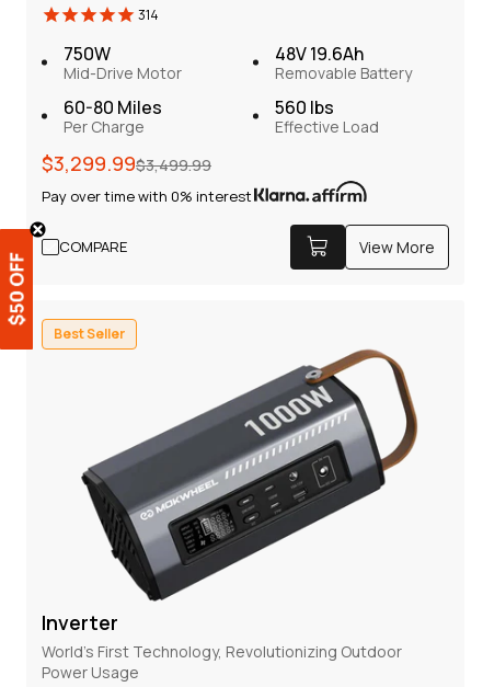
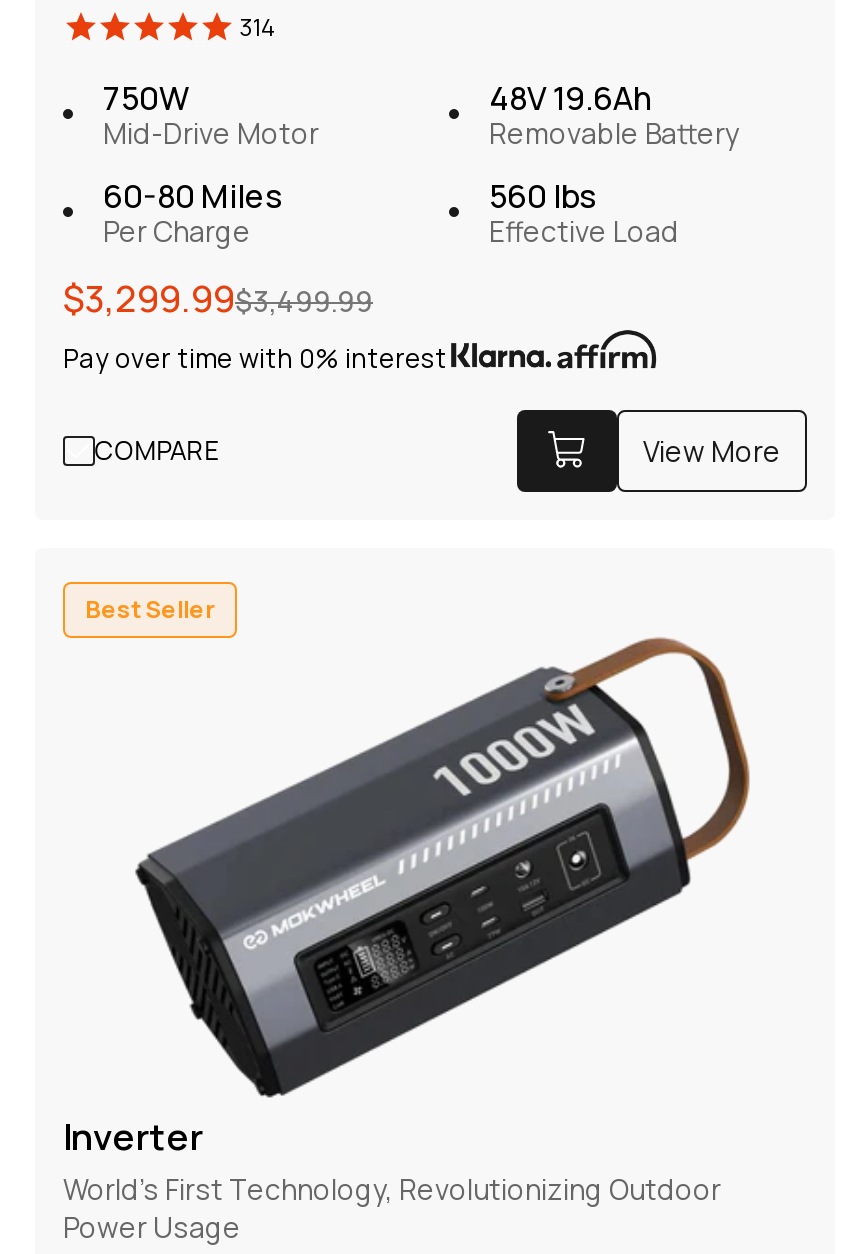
[3,220,38,351] [image] -> none

